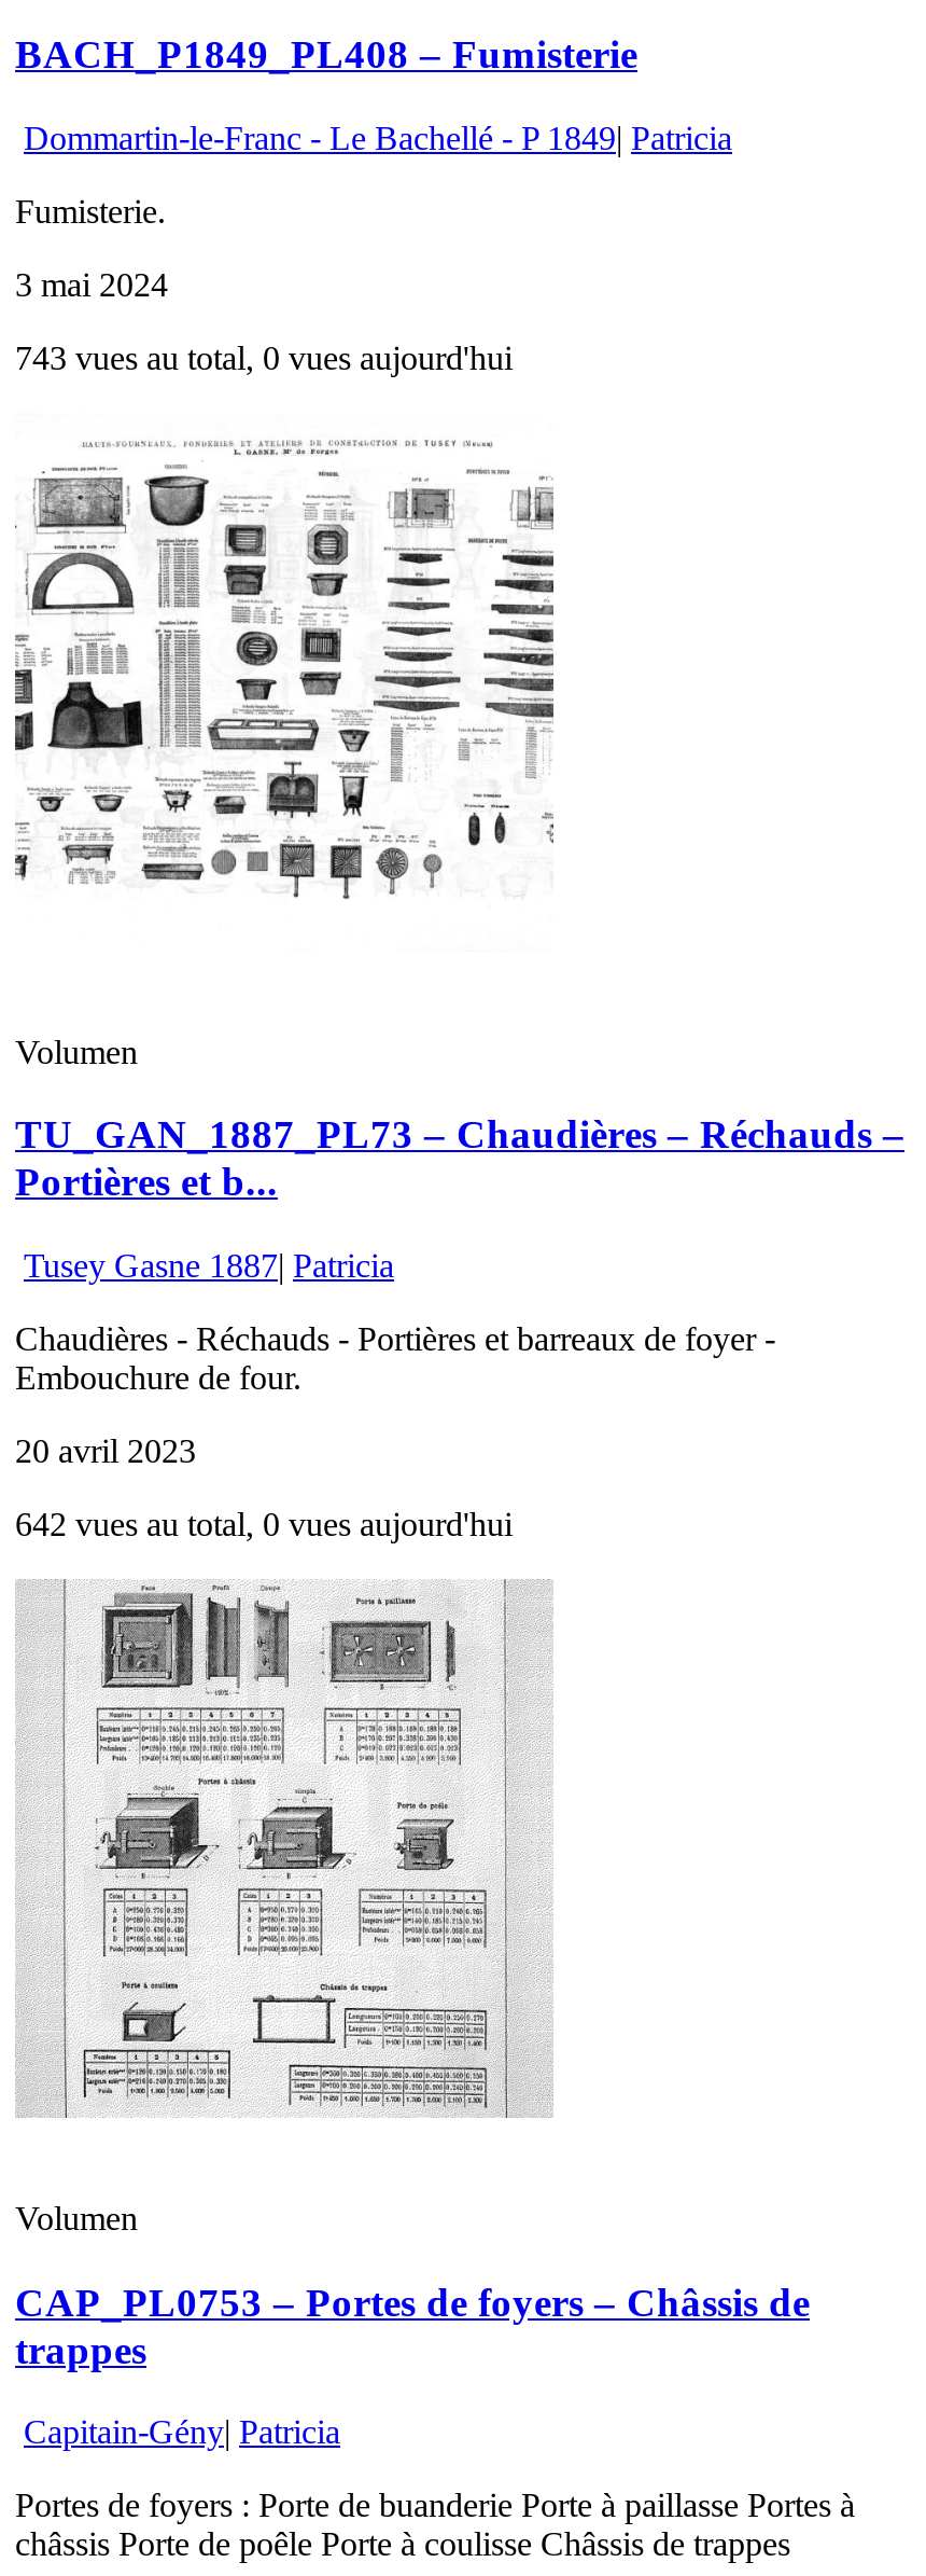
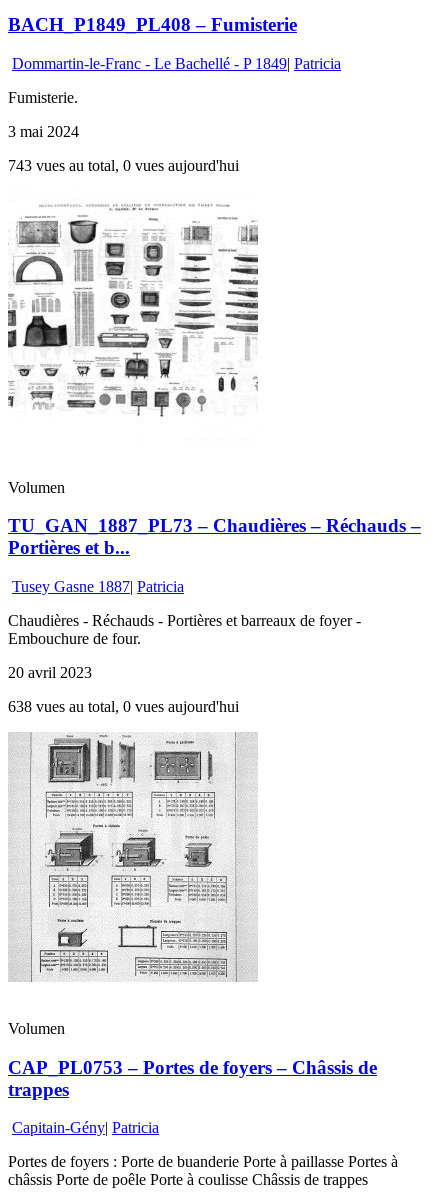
[15,1506,513,1542] 642 vues au total, 0 vues aujourd'hui -> [8,698,239,715] 638 vues au total, 0 vues aujourd'hui

